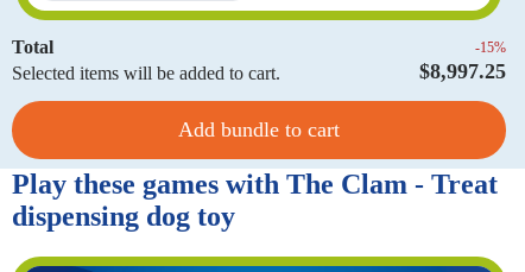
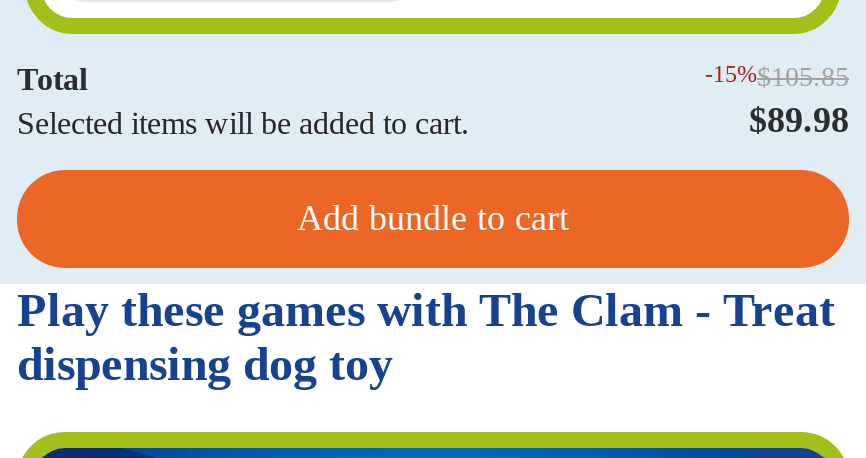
[419,40,506,84] -15% | $8,997.25 -> [705,61,849,141] -15%$105.85 | $89.98

